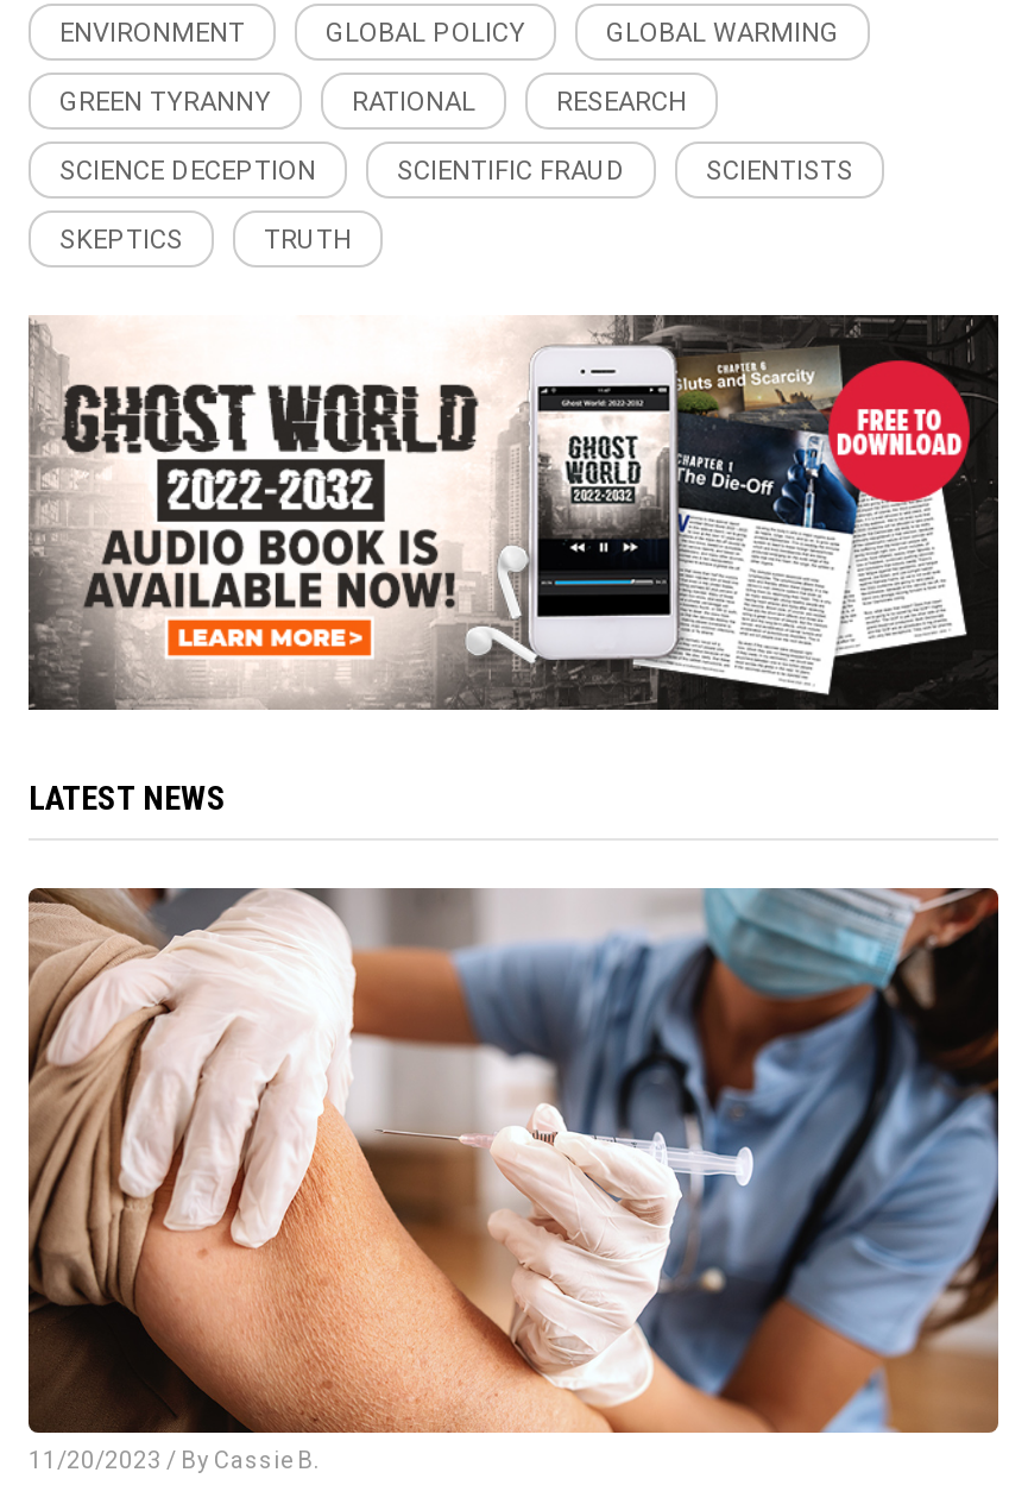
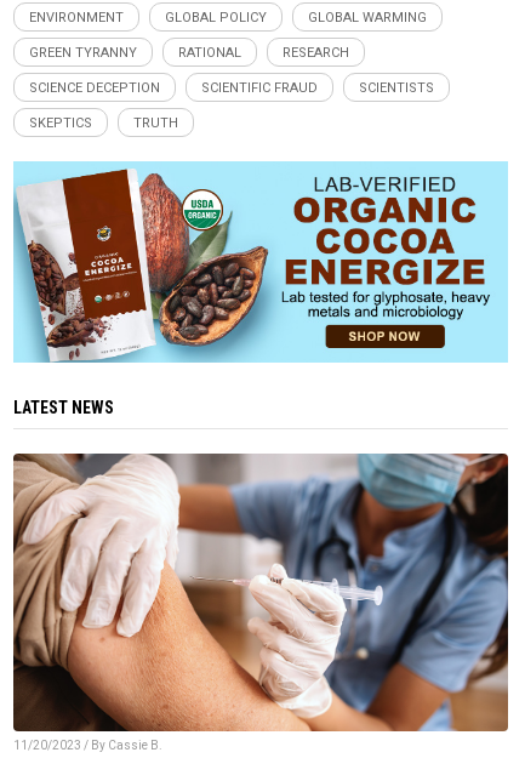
[26,313,1001,712] [image] -> [13,161,508,364] [image]

